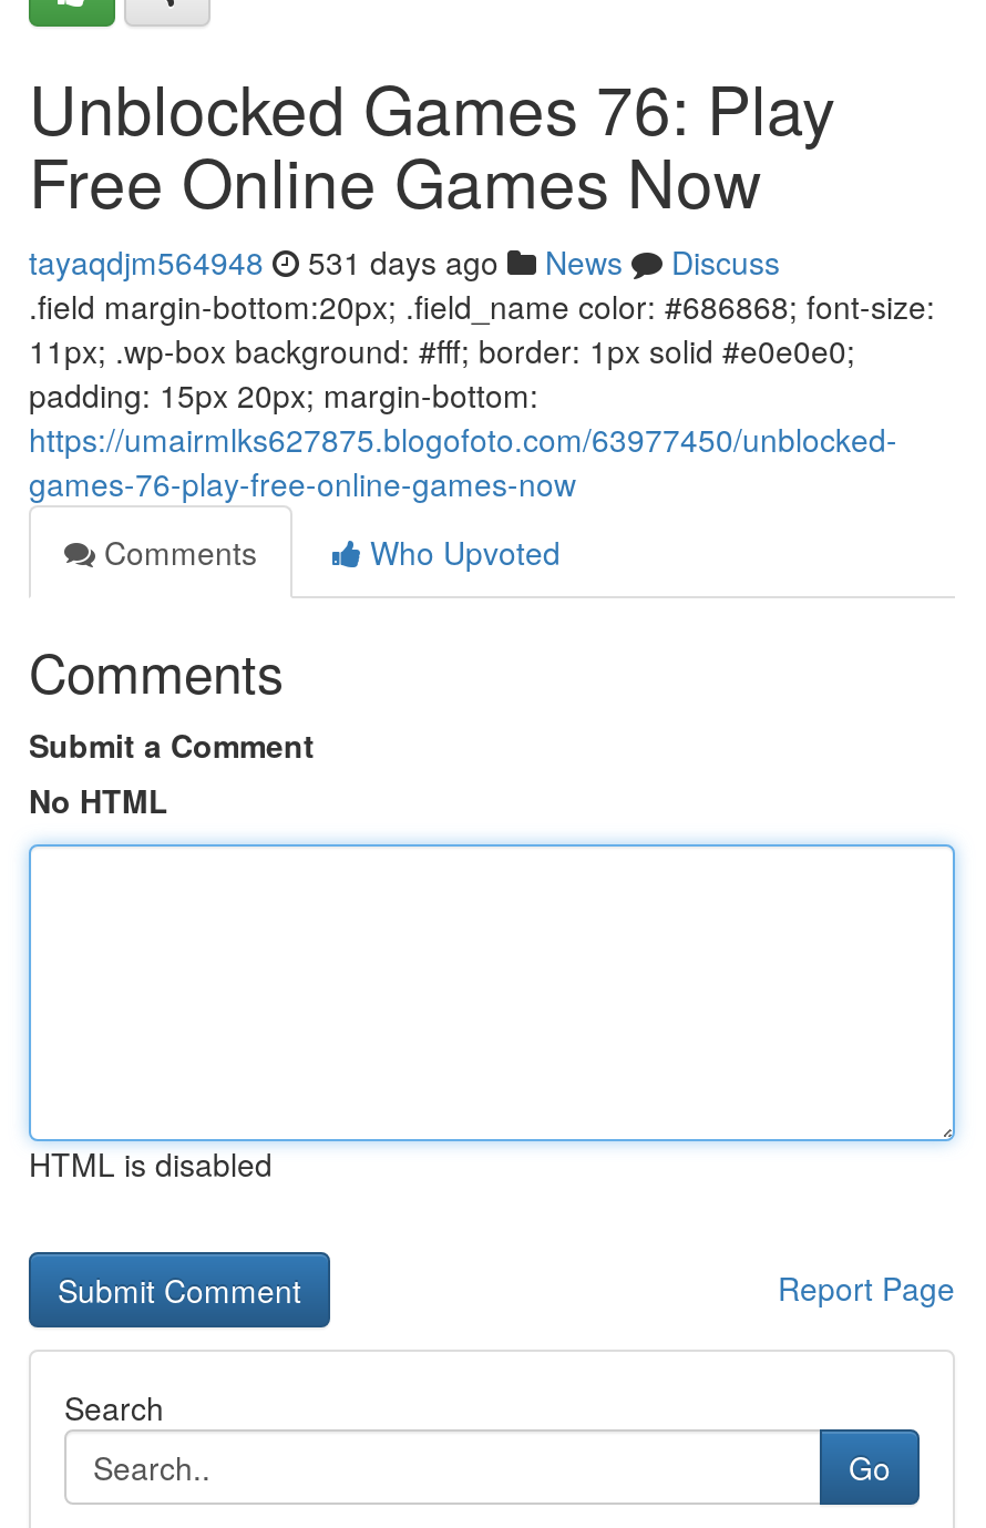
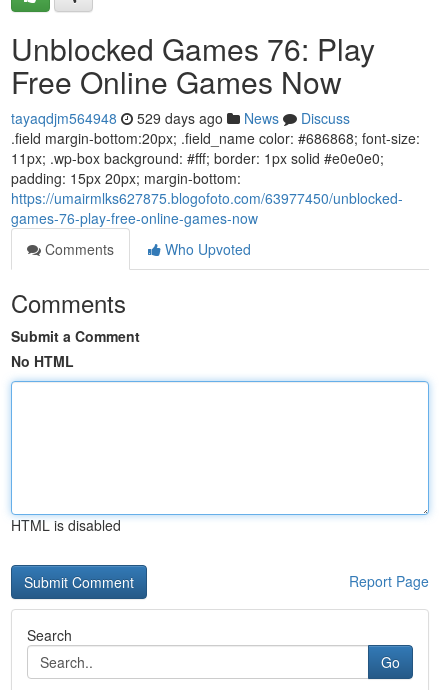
[29,239,780,284] tayaqdjm564948 531 days ago News Discuss -> [11,108,350,128] tayaqdjm564948 529 days ago News Discuss

